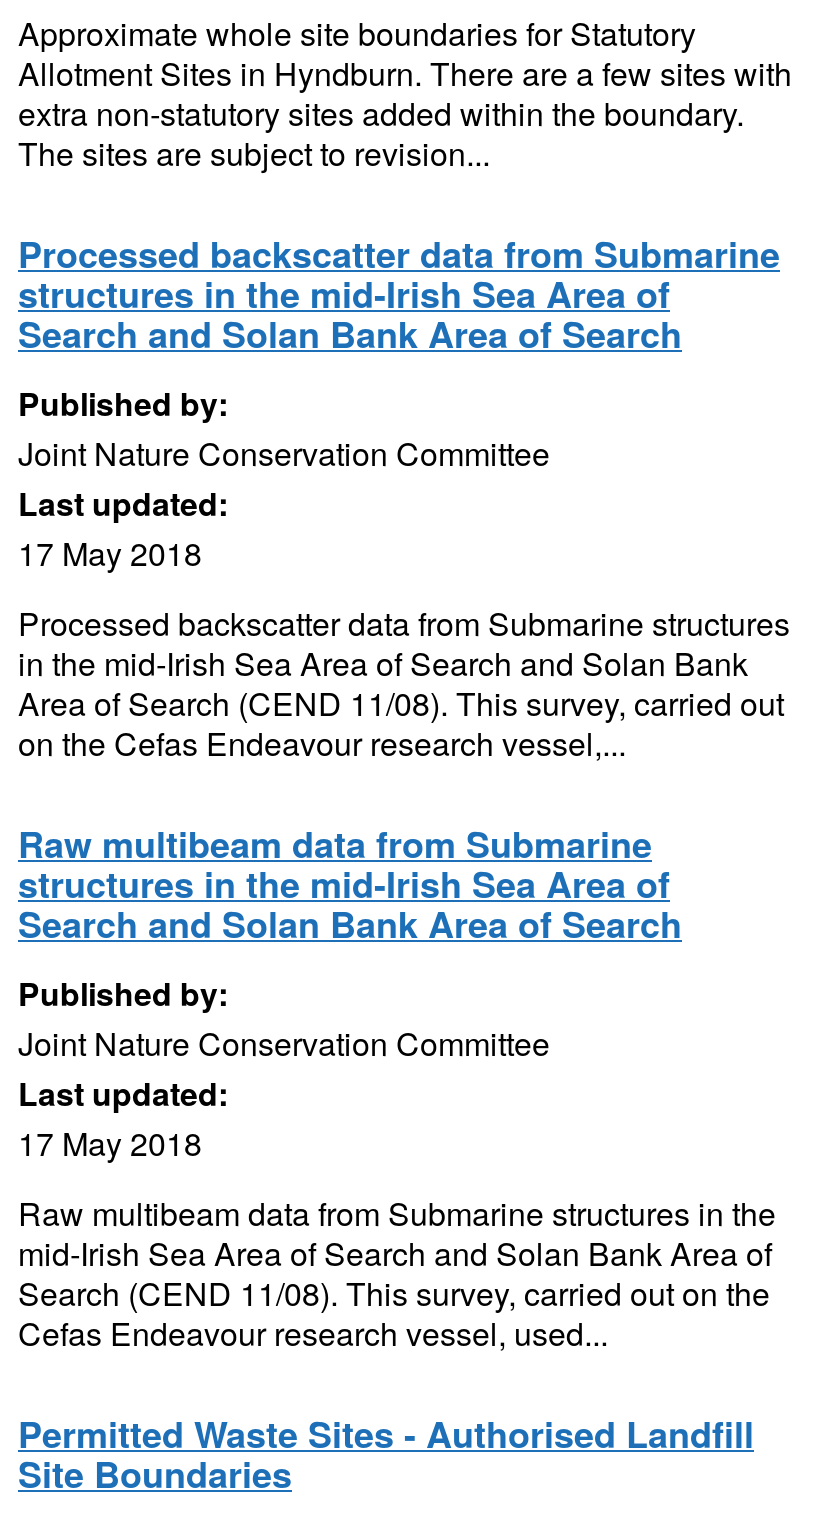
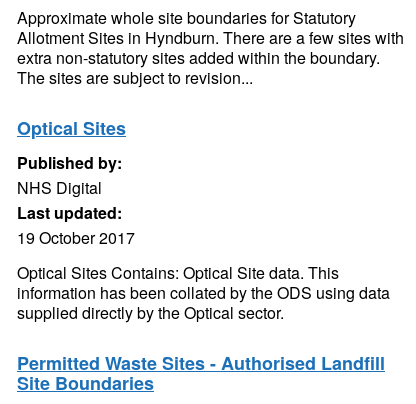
[18,228,780,360] Processed backscatter data from Submarine | structures in the mid-Irish Sea Area of | Search and Solan Bank Area of Search -> [17,115,126,141] Optical Sites
[18,430,550,476] Joint Nature Conservation Committee -> [17,176,102,199] NHS Digital
[18,530,790,1356] 17 May 2018 | Processed backscatter data from Submarine structures | in the mid-Irish Sea Area of Search and Solan Bank | Area of Search (CEND 11/08). This survey, carried out | on the Cefas Endeavour research vessel,... | Raw multibeam data from Submarine | structures in the mid-Irish Sea Area of | Search and Solan Bank Area of Search | Published by: | Joint Nature Conservation Committee | Last updated: | 17 May 2018 | Raw multibeam data from Submarine structures in the | mid-Irish Sea Area of Search and Solan Bank Area of | Search (CEND 11/08). This survey, carried out on the | Cefas Endeavour research vessel, used... -> [17,226,390,324] 19 October 2017 | Optical Sites Contains: Optical Site data. This | information has been collated by the ODS using data | supplied directly by the Optical sector.

